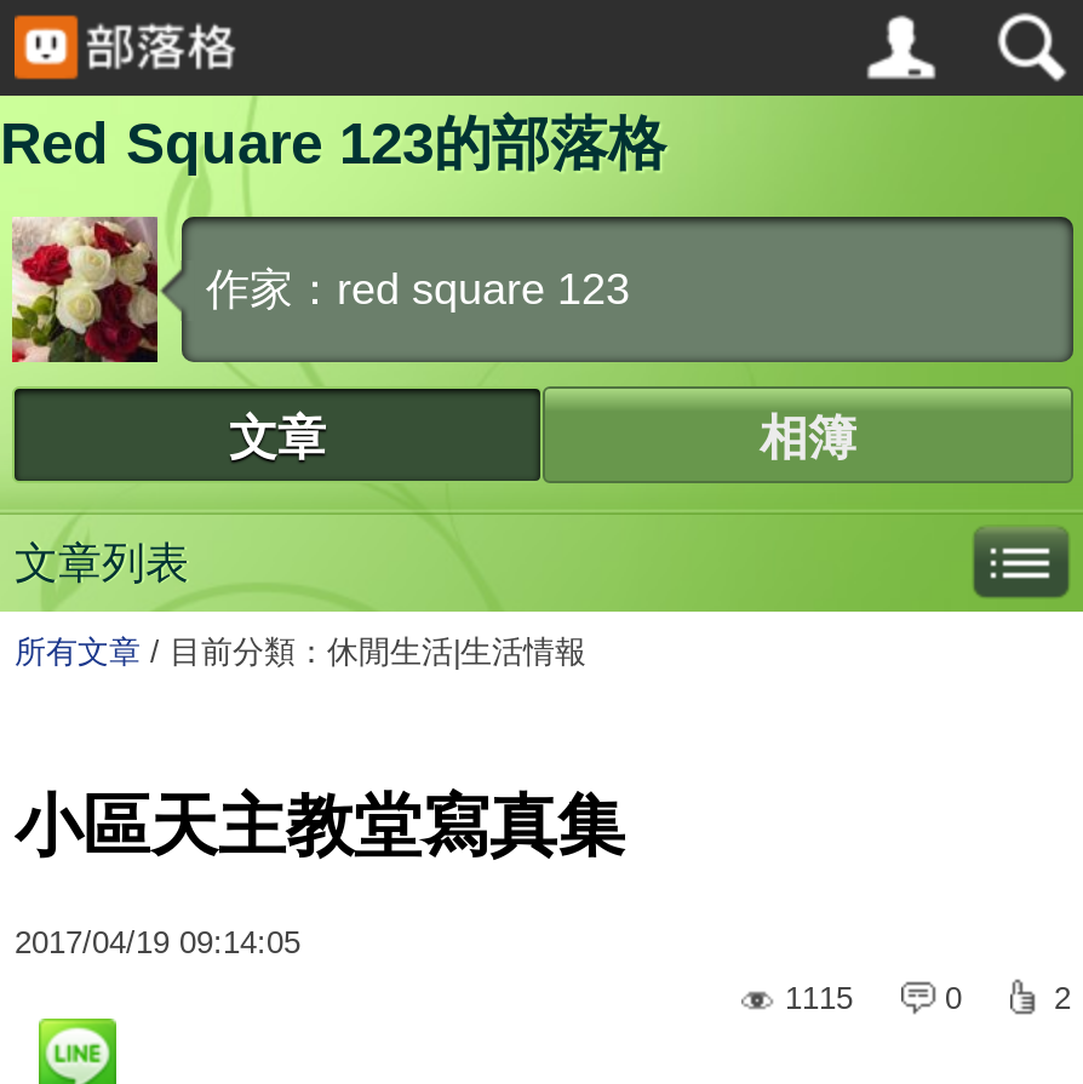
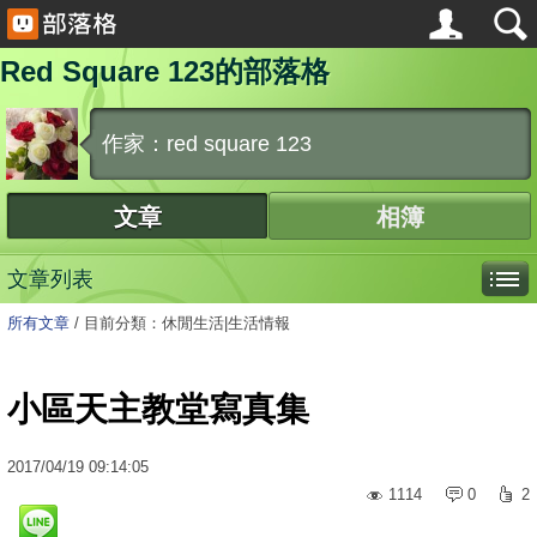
[785,980,853,1016] 1115 -> [388,485,422,503] 1114

